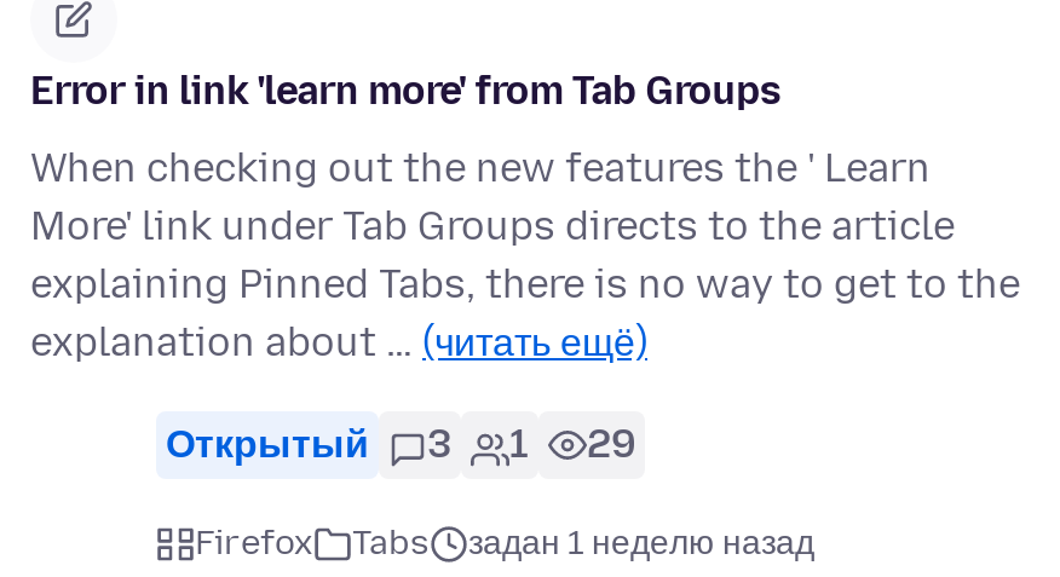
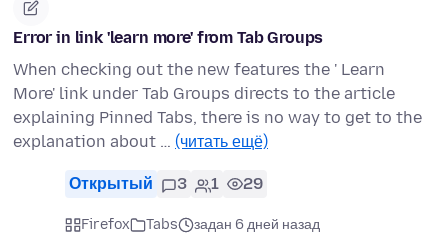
[468,524,814,565] задан 1 неделю назад -> [194,216,320,233] задан 6 дней назад

